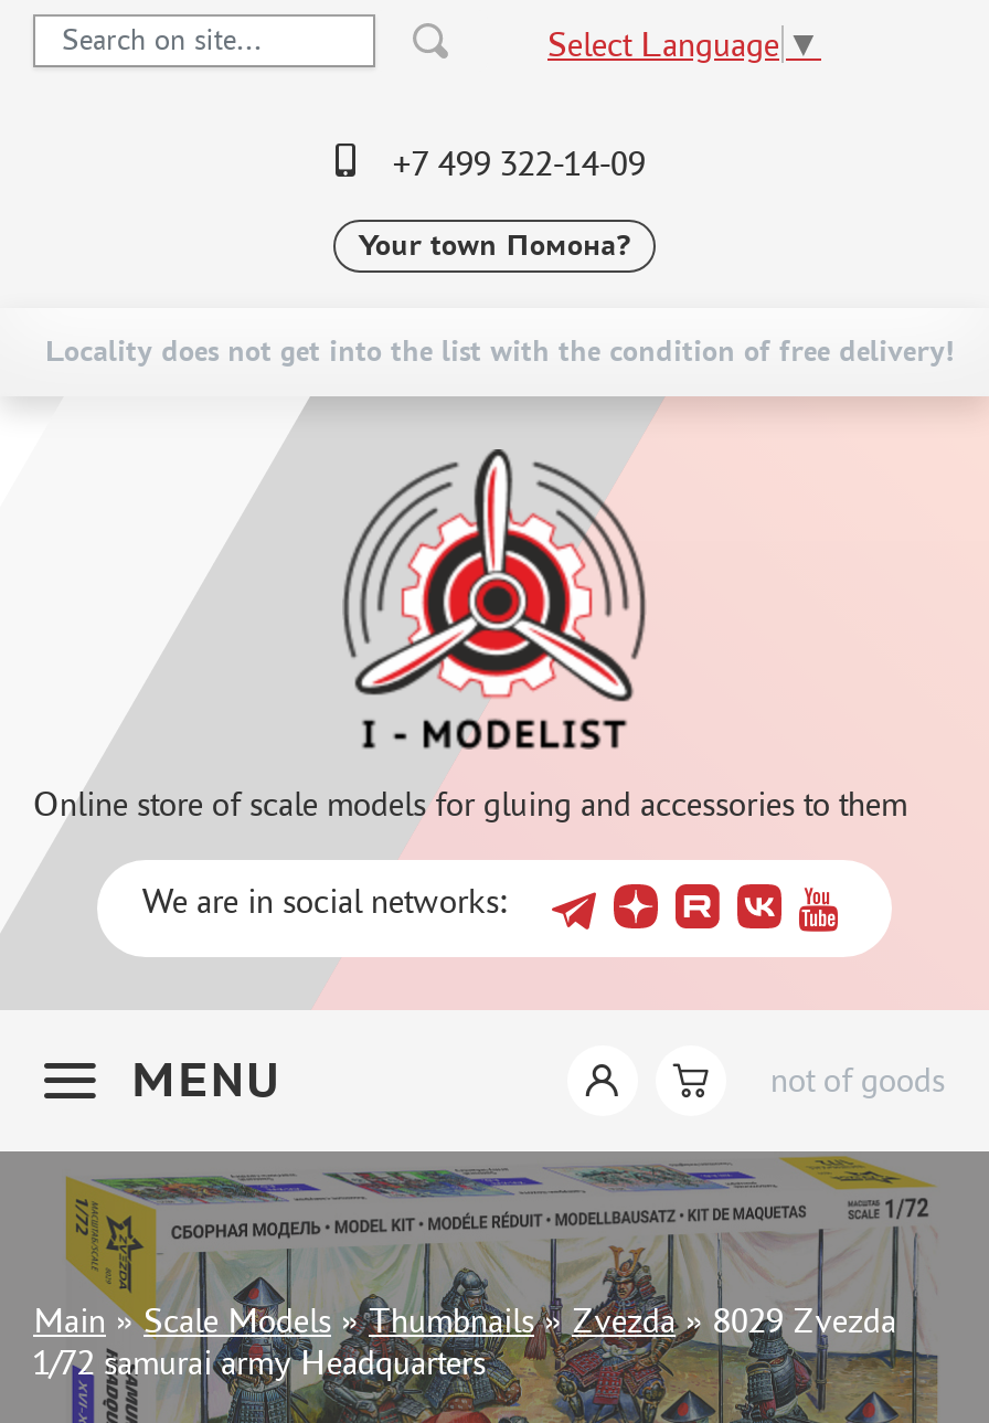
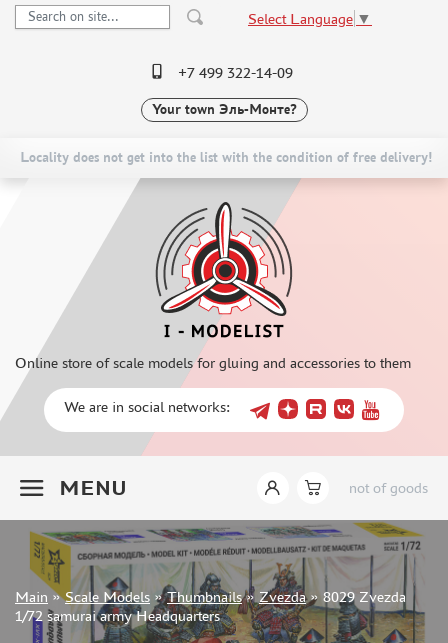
[358,229,631,262] Your town Помона? -> [151,102,296,117] Your town Эль-Монте?

